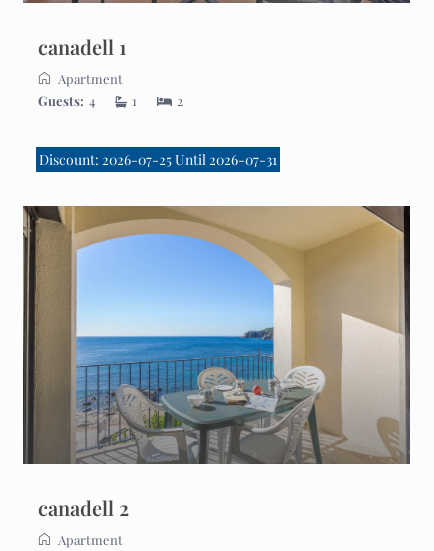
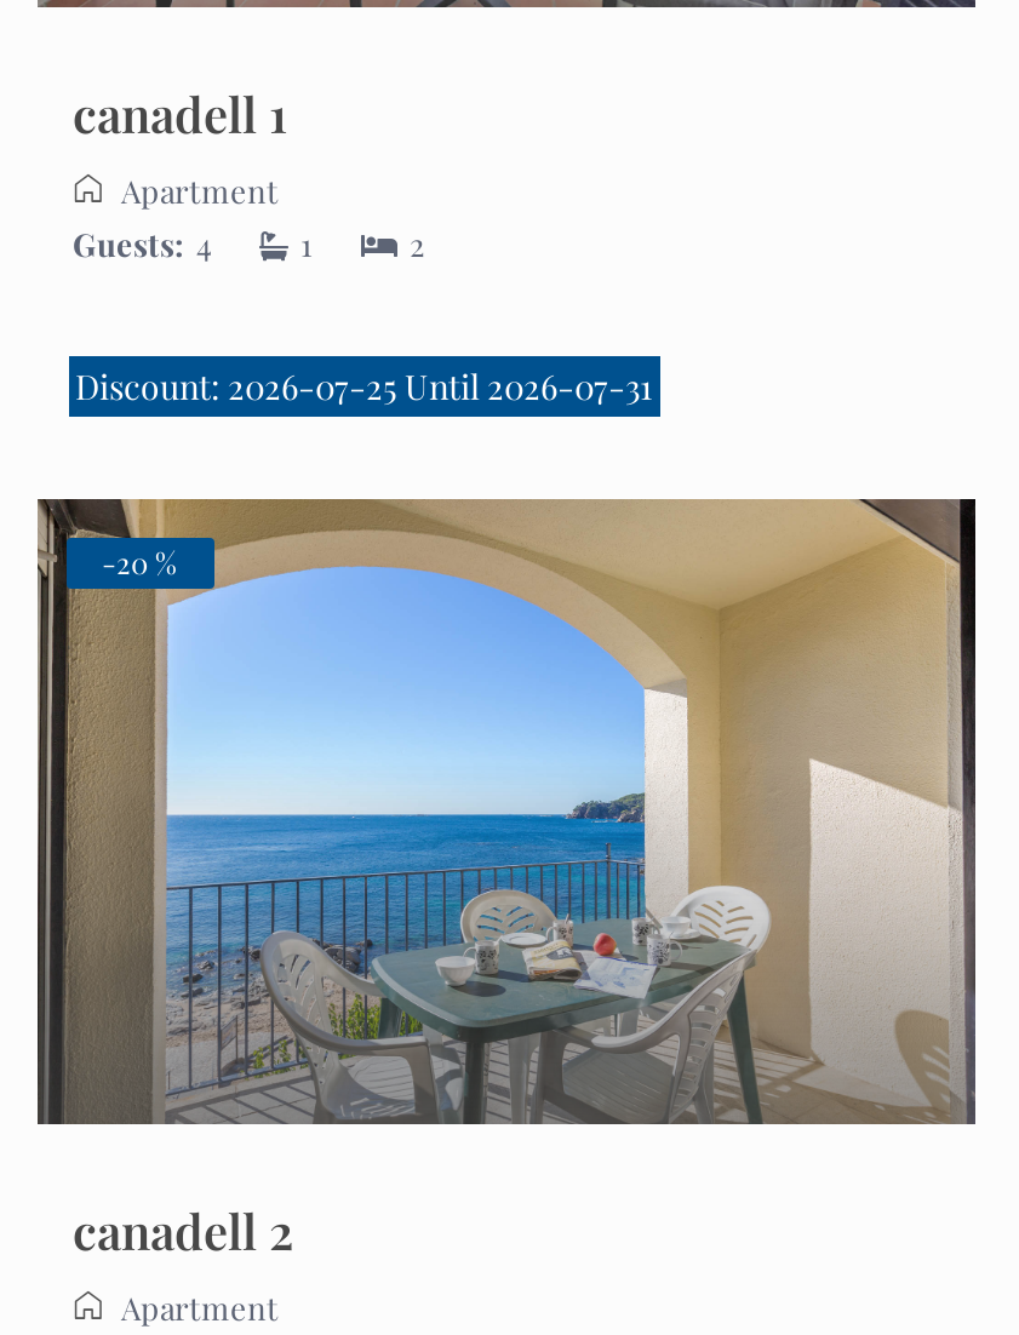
none -> [102,543,177,582] -20 %

